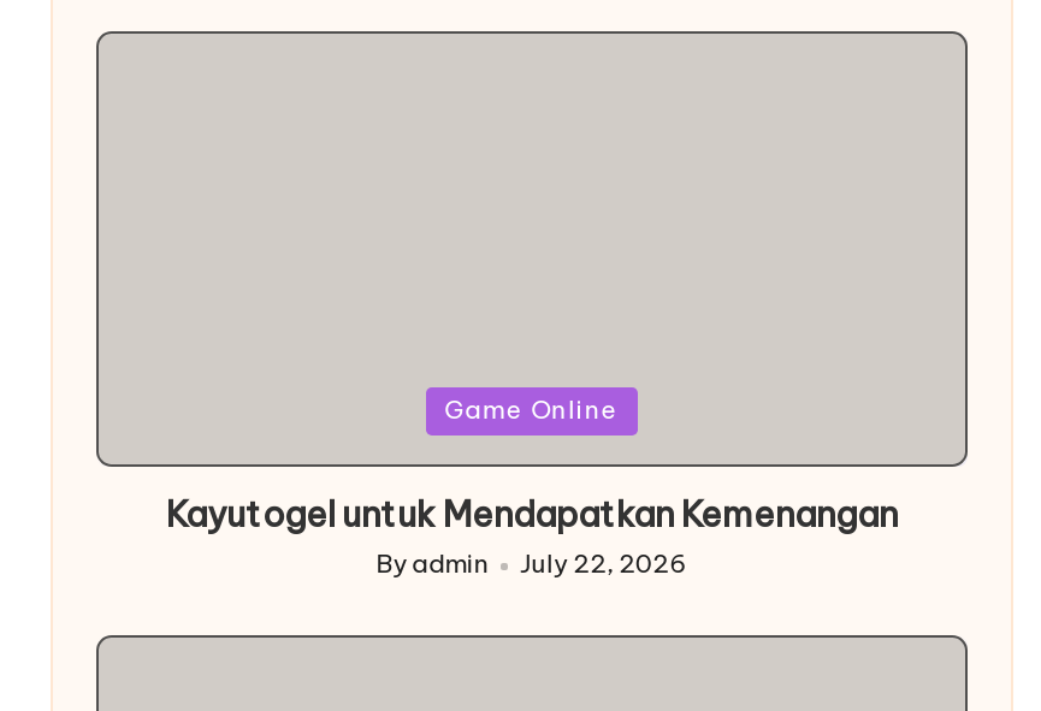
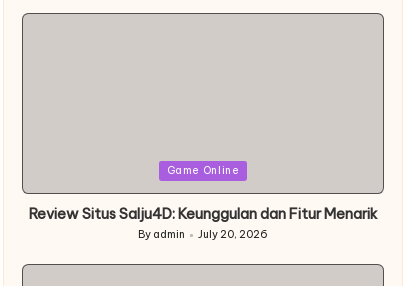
[166,494,898,537] Kayutogel untuk Mendapatkan Kemenangan -> [28,205,377,223] Review Situs Salju4D: Keunggulan dan Fitur Menarik
[376,550,688,581] By admin July 22, 2026 -> [138,228,268,241] By admin July 20, 2026

